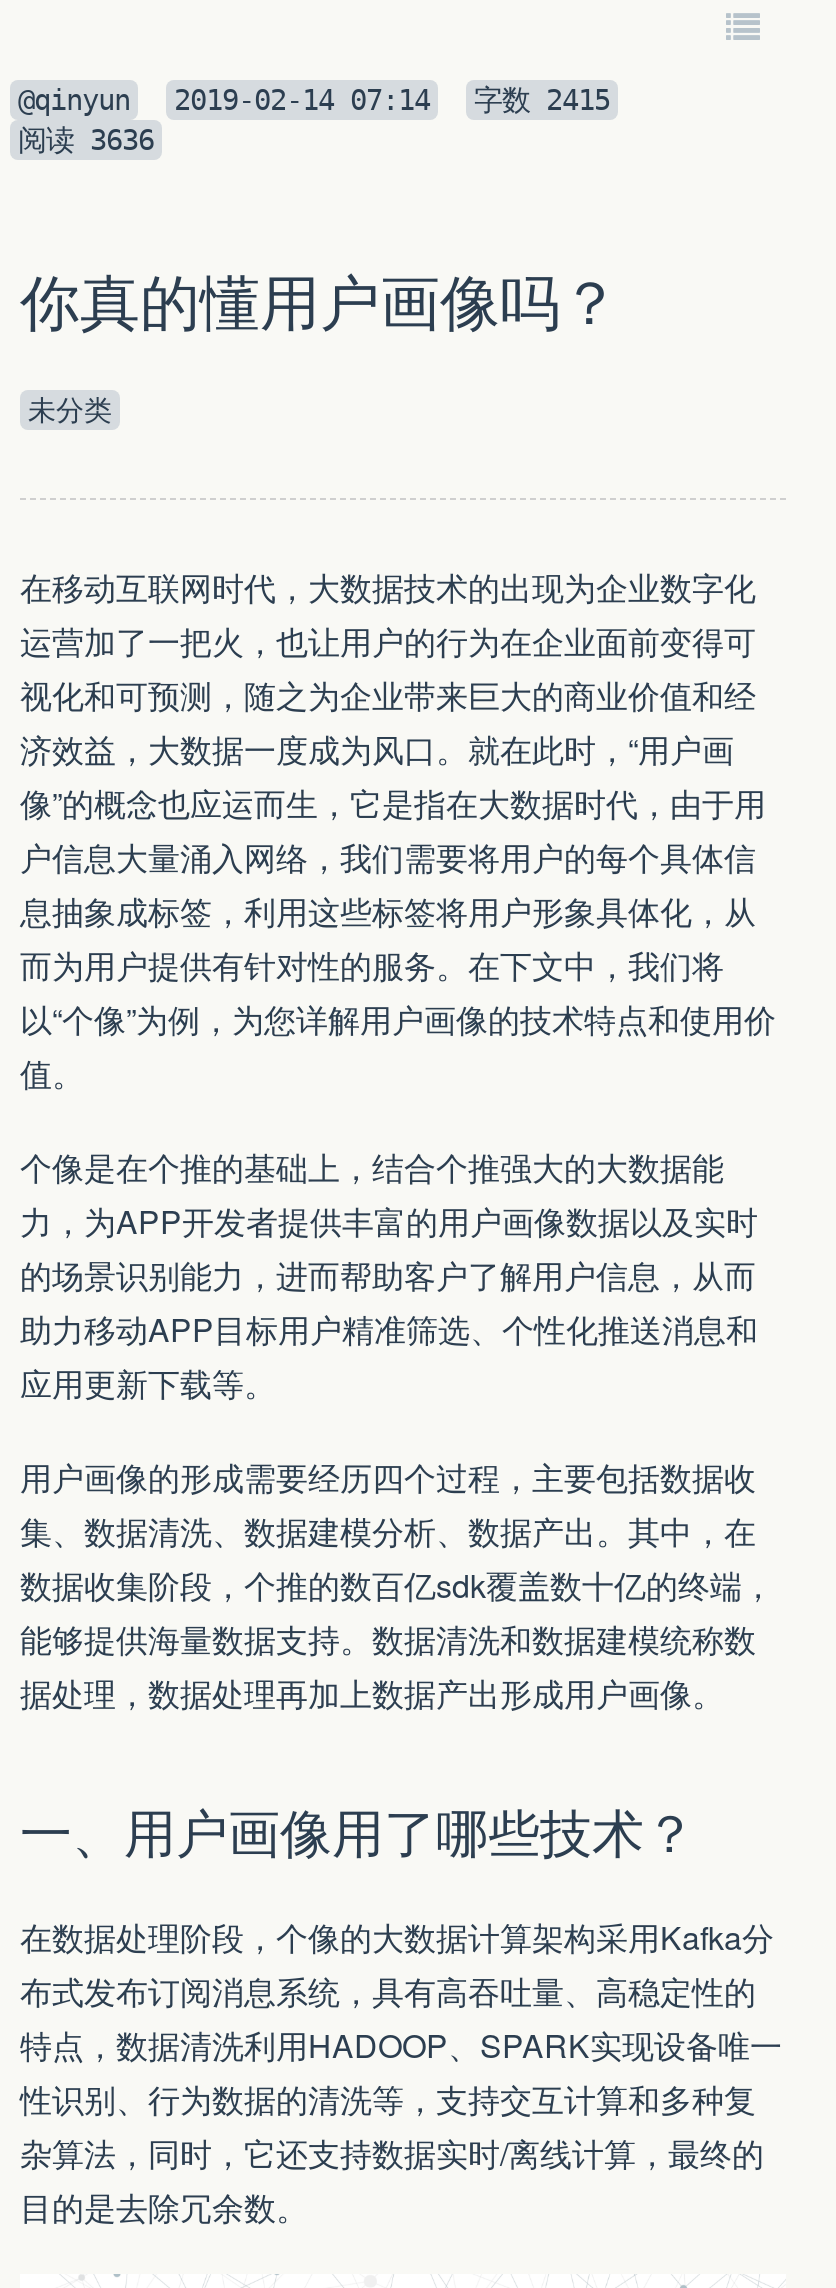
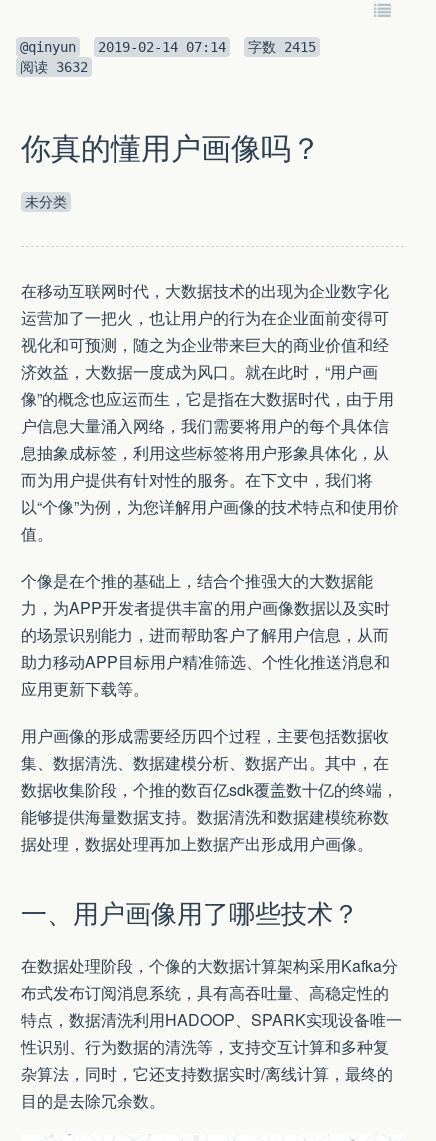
[18,124,154,156] 阅读3636 -> [20,59,88,75] 阅读3632

